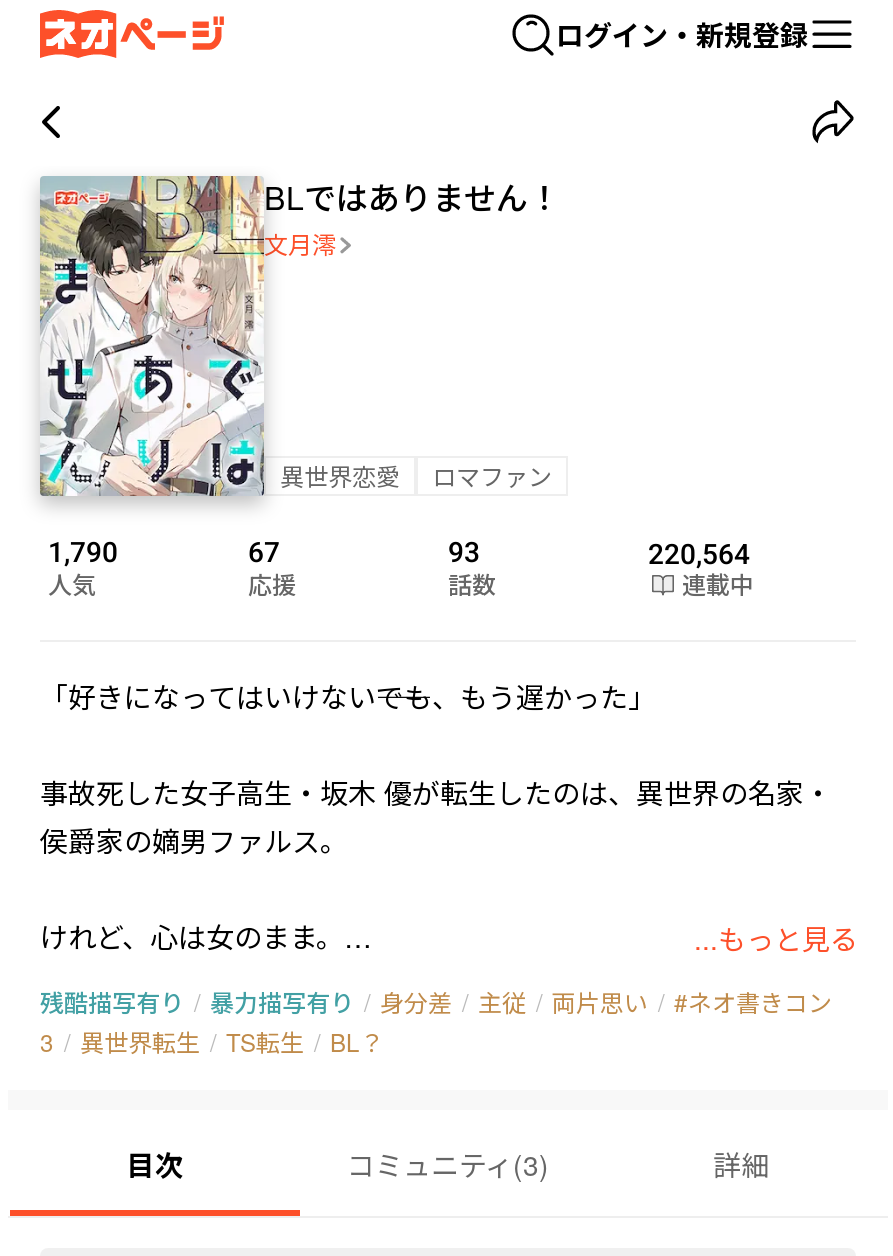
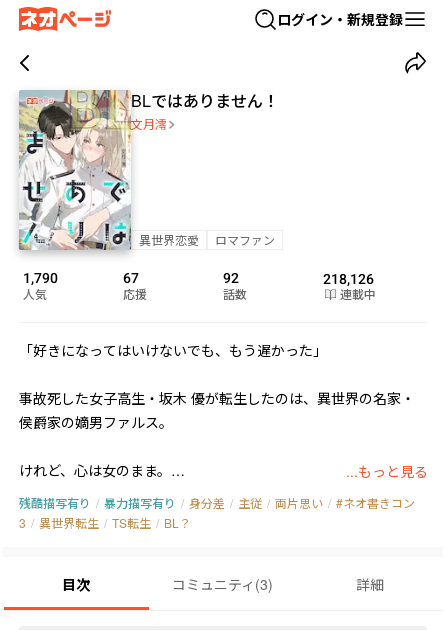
[448,536,480,568] 93 -> [223,270,239,286] 92
[648,538,750,570] 220,564 -> [323,271,374,287] 218,126

